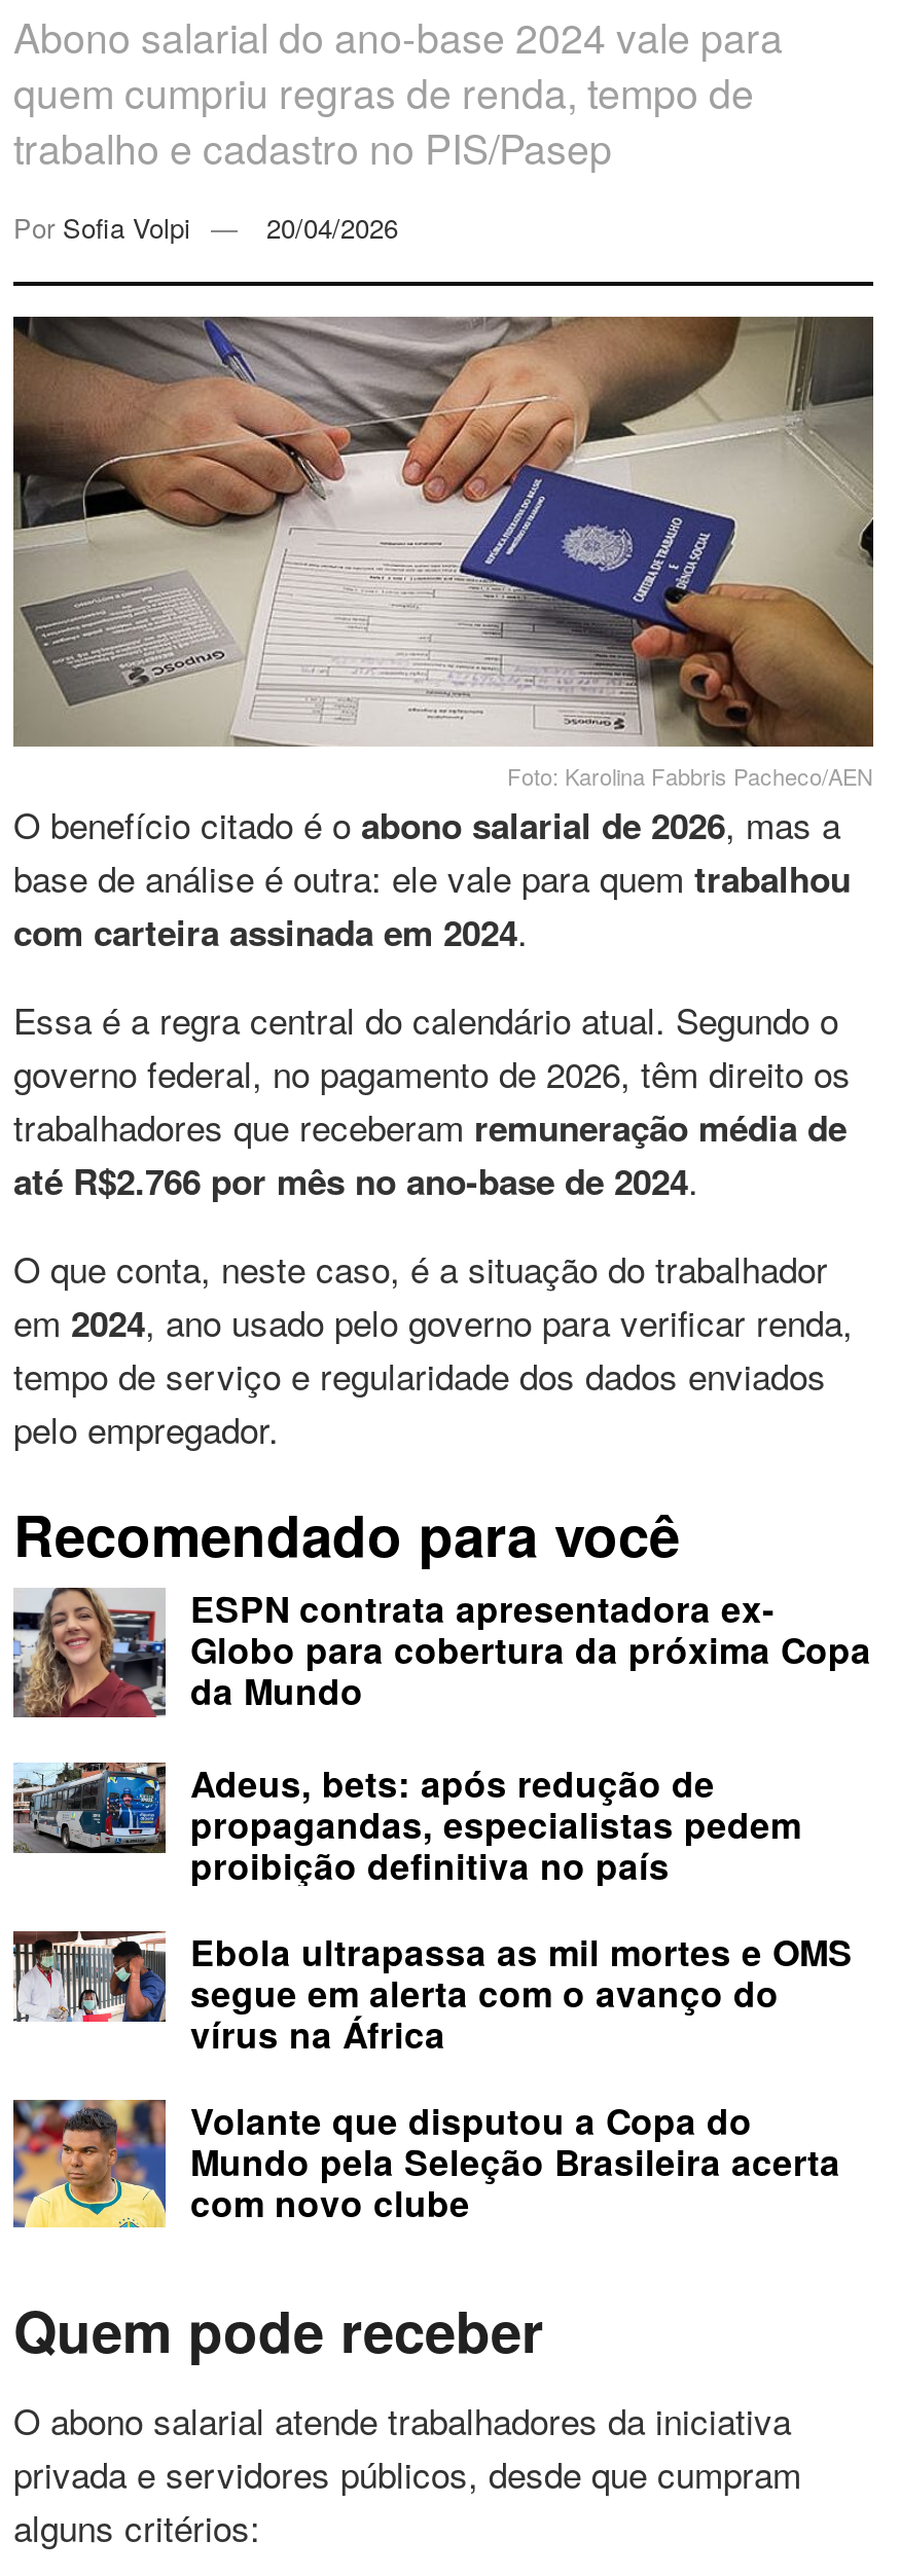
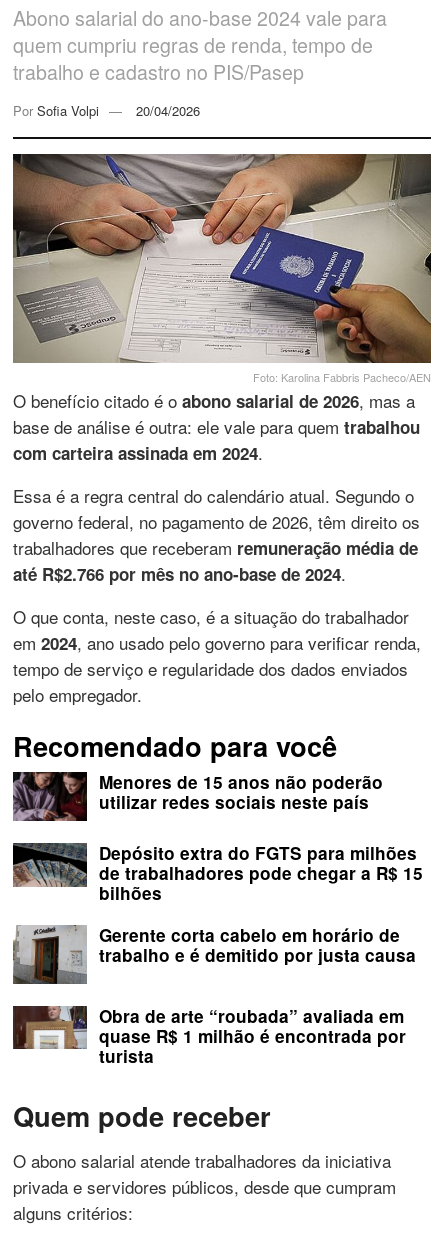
[13,1583,871,1719] [image] | ESPN contrata apresentadora ex- | Globo para cobertura da próxima Copa | da Mundo -> [13,770,383,822] [image] | Menores de 15 anos não poderão | utilizar redes sociais neste país
[13,1758,801,1889] [image] | Adeus, bets: após redução de | propagandas, especialistas pedem | proibição definitiva no país -> [12,841,423,905] [image] | Depósito extra do FGTS para milhões | de trabalhadores pode chegar a R$ 15 | bilhões
[13,1926,853,2058] [image] | Ebola ultrapassa as mil mortes e OMS | segue em alerta com o avanço do | vírus na África -> [13,923,416,985] [image] | Gerente corta cabelo em horário de | trabalho e é demitido por justa causa
[11,2095,840,2229] [image] | Volante que disputou a Copa do | Mundo pela Seleção Brasileira acerta | com novo clube -> [12,1004,406,1068] [image] | Obra de arte “roubada” avaliada em | quase R$ 1 milhão é encontrada por | turista

